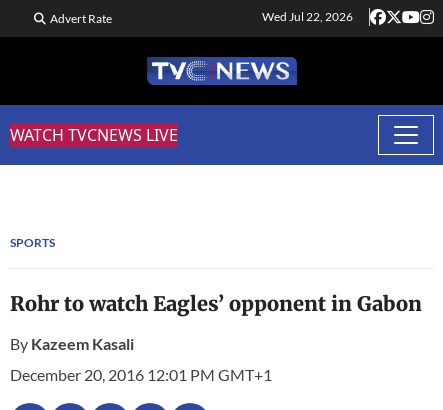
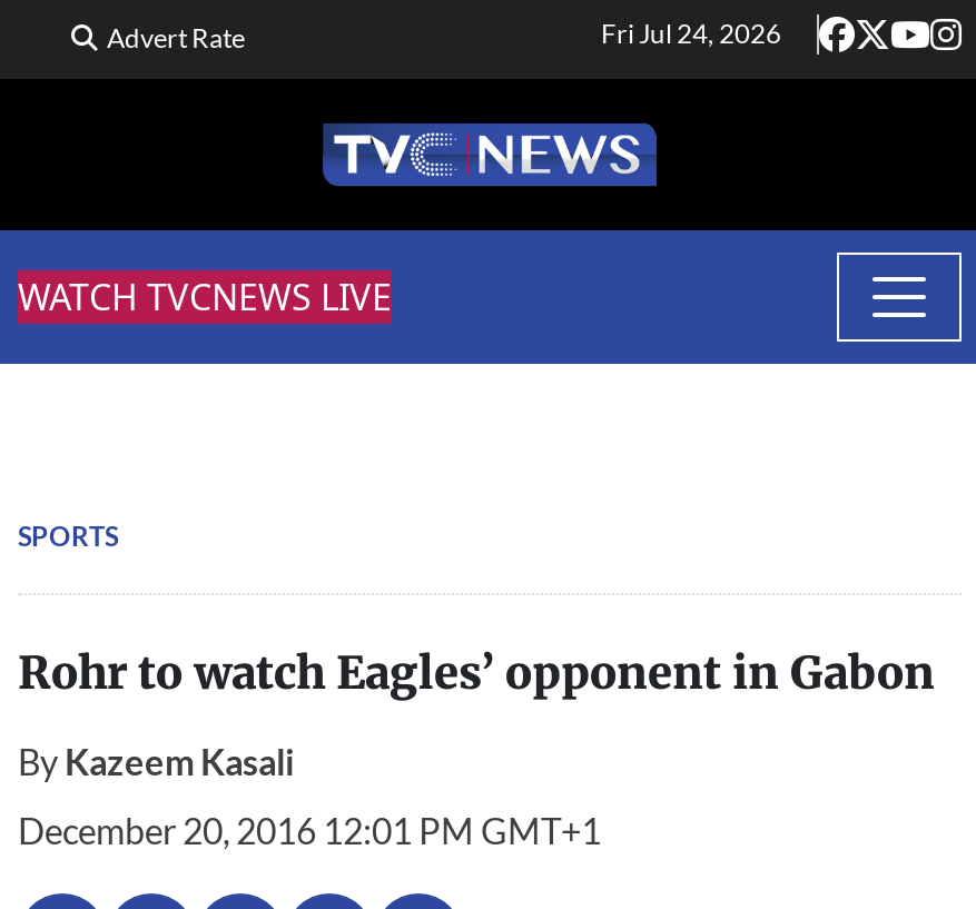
[262,9,353,24] Wed Jul 22, 2026 -> [601,17,781,50] Fri Jul 24, 2026

